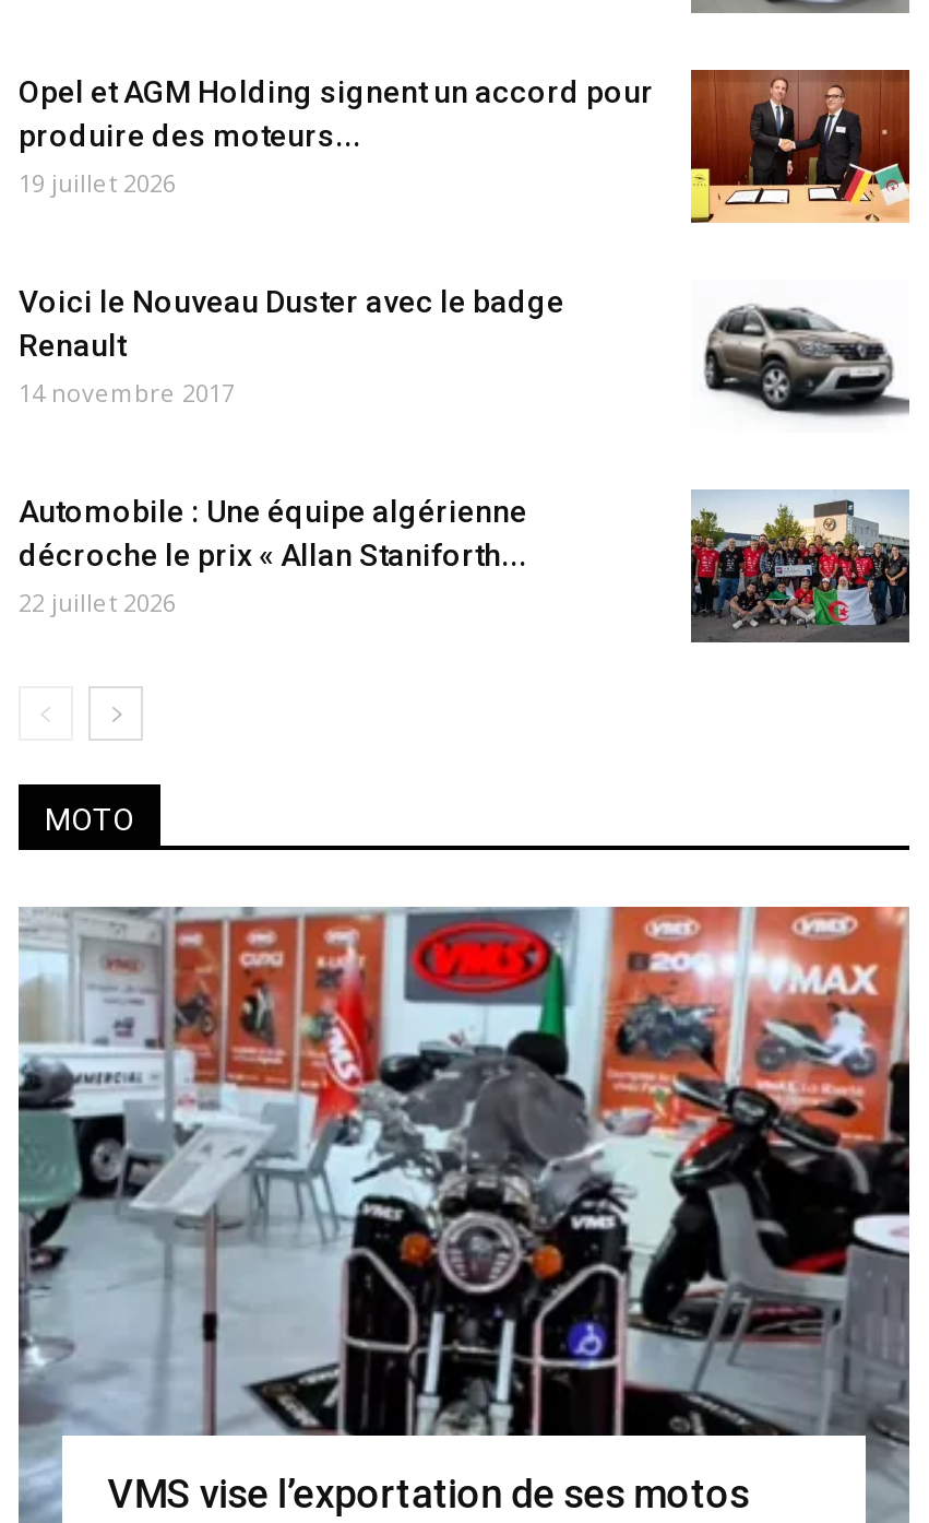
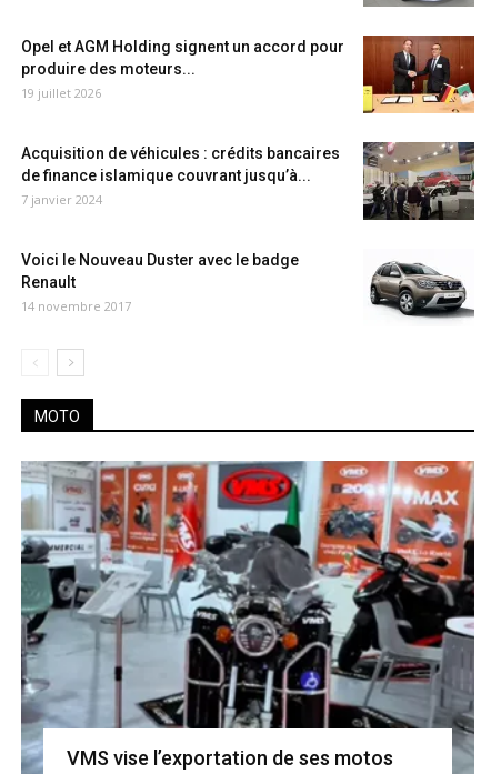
none -> [21,142,475,221] [image] | Acquisition de véhicules : crédits bancaires | de finance islamique couvrant jusqu’à... | 7 janvier 2024
moved [19,283,564,408] -> [21,250,299,314]: Voici le Nouveau Duster avec le badge | Renault | 14 novembre 2017
[19,493,527,617] Automobile : Une équipe algérienne | décroche le prix « Allan Staniforth... | 22 juillet 2026 -> none
[689,489,912,642] [image] -> none

